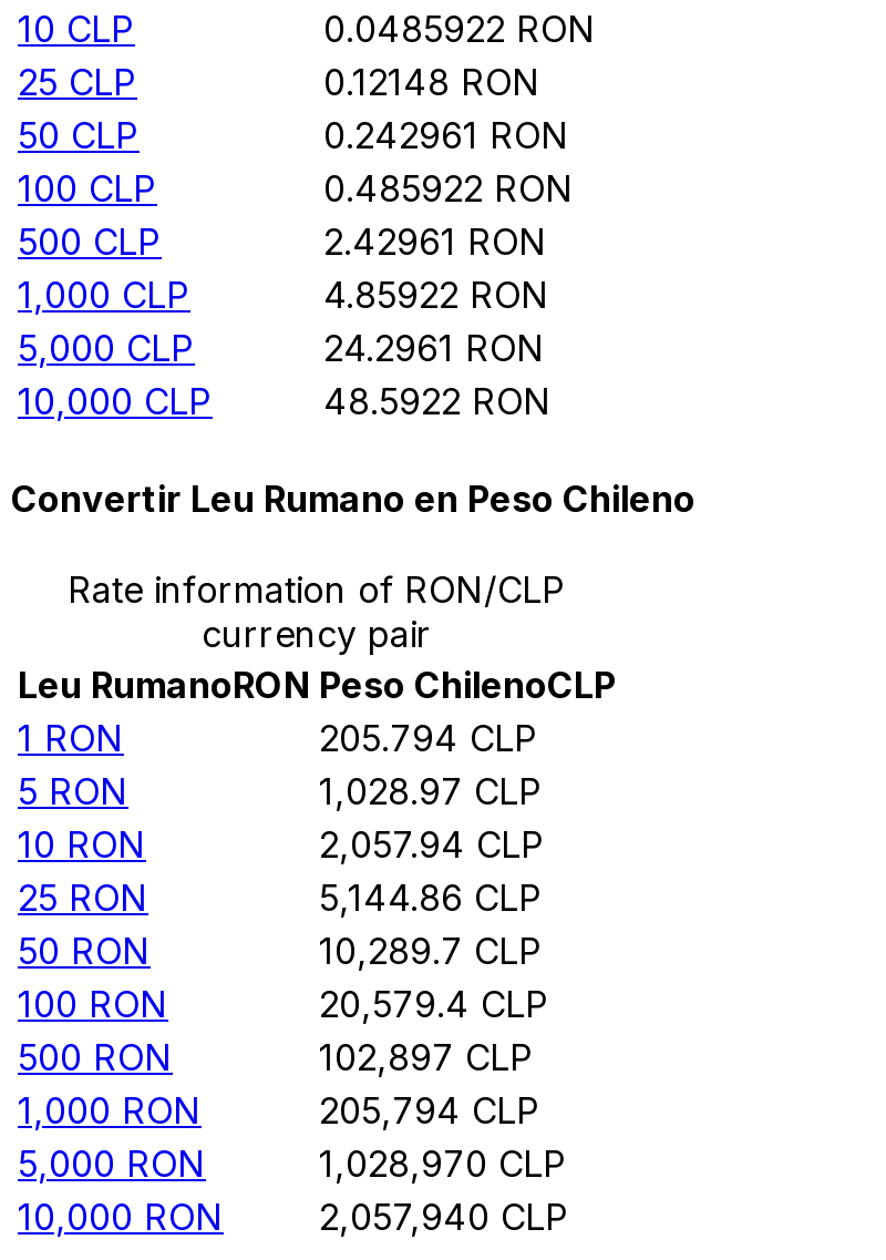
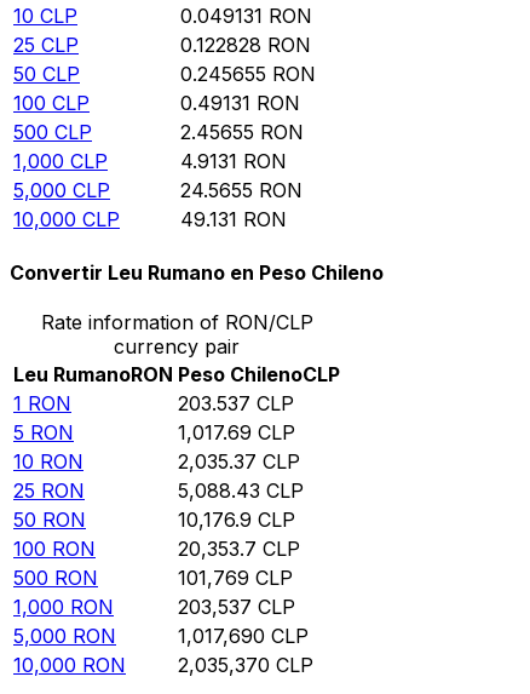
[323,6,596,51] 0.0485922 RON -> [180,3,312,28] 0.049131 RON
[323,59,540,104] 0.12148 RON -> [180,32,311,57] 0.122828 RON
[323,113,569,157] 0.242961 RON -> [180,62,316,86] 0.245655 RON
[323,166,574,210] 0.485922 RON -> [180,91,300,115] 0.49131 RON
[323,219,547,263] 2.42961 RON -> [180,120,304,144] 2.45655 RON
[323,272,549,316] 4.85922 RON -> [180,149,287,173] 4.9131 RON
[323,325,545,370] 24.2961 RON -> [180,178,303,202] 24.5655 RON
[323,379,552,423] 48.5922 RON -> [180,207,287,231] 49.131 RON
[319,717,538,761] 205.794 CLP -> [178,392,294,416] 203.537 CLP
[319,770,543,814] 1,028.97 CLP -> [178,421,295,445] 1,017.69 CLP
[319,823,545,867] 2,057.94 CLP -> [178,450,300,474] 2,035.37 CLP
[319,876,543,920] 5,144.86 CLP -> [178,479,304,503] 5,088.43 CLP
[319,929,543,974] 10,289.7 CLP -> [178,508,295,532] 10,176.9 CLP
[319,983,549,1027] 20,579.4 CLP -> [178,537,300,561] 20,353.7 CLP
[319,1036,534,1080] 102,897 CLP -> [178,566,293,590] 101,769 CLP
[319,1089,540,1133] 205,794 CLP -> [178,595,295,619] 203,537 CLP
[319,1142,567,1186] 1,028,970 CLP -> [178,624,309,648] 1,017,690 CLP
[319,1195,569,1240] 2,057,940 CLP -> [178,653,313,677] 2,035,370 CLP

